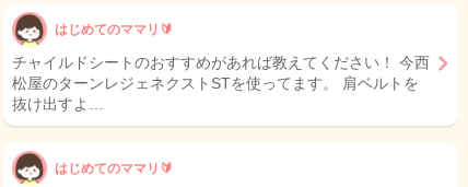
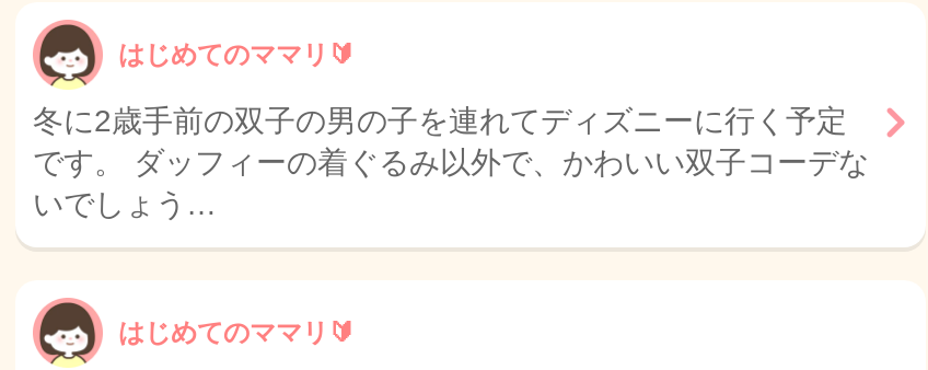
[12,54,430,113] チャイルドシートのおすすめがあれば教えてください！ 今西 | 松屋のターンレジェネクストSTを使ってます。 肩ベルトを | 抜け出すよ… -> [33,103,869,222] 冬に2歳手前の双子の男の子を連れてディズニーに行く予定 | です。 ダッフィーの着ぐるみ以外で、かわいい双子コーデな | いでしょう…

